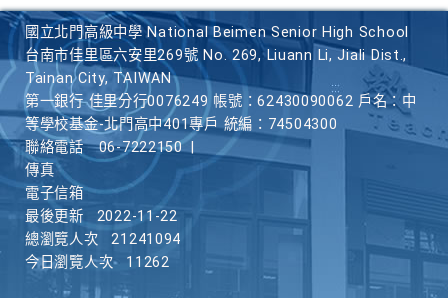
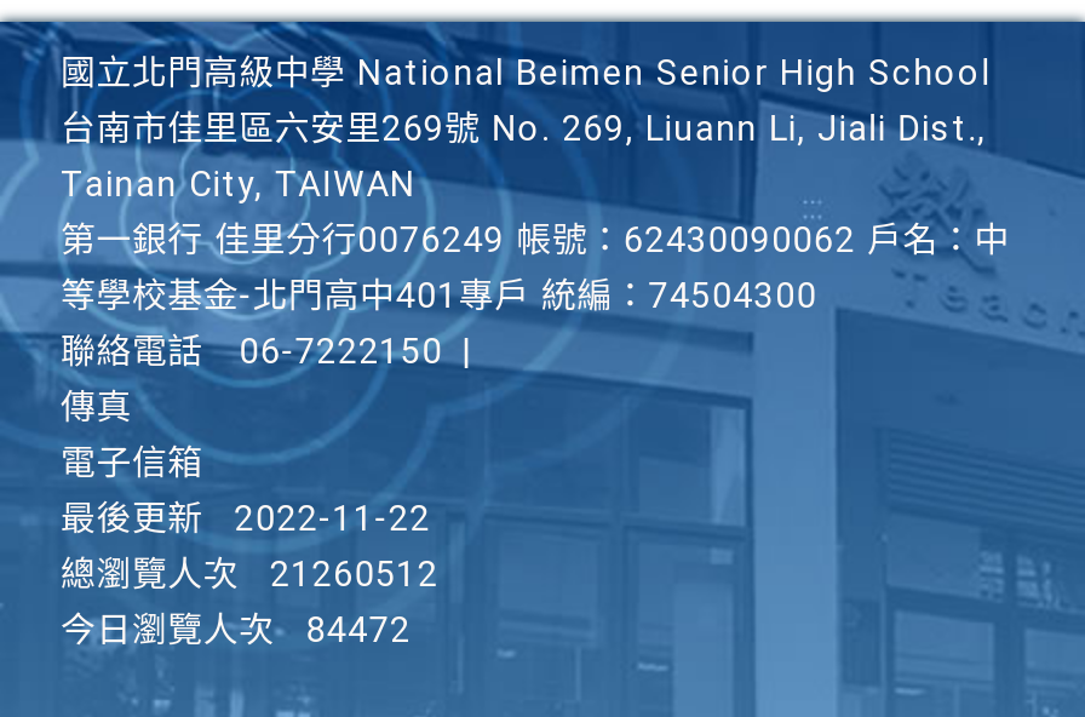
[25,231,181,248] 總瀏覽人次 21241094 -> [61,555,439,596] 總瀏覽人次 21260512
[25,254,170,271] 今日瀏覽人次 11262 -> [61,610,411,652] 今日瀏覽人次 84472

